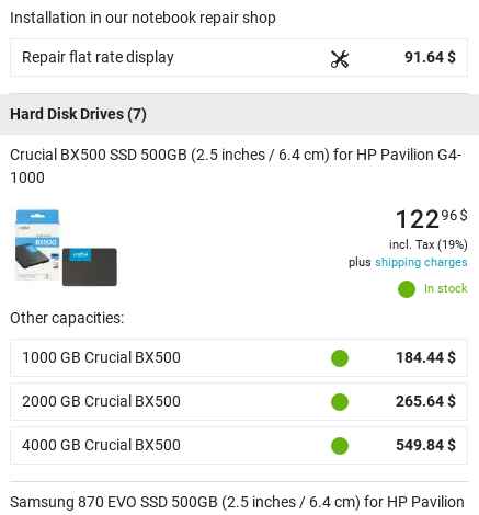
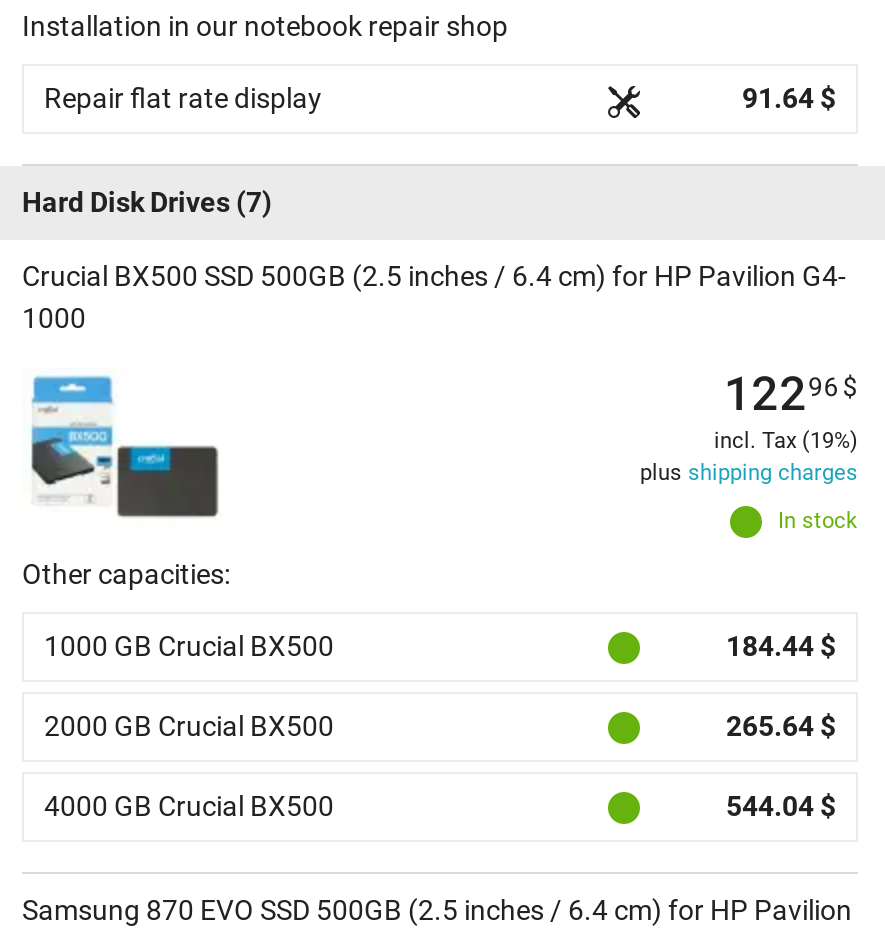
[396,436,456,454] 549.84 $ -> [726,791,836,823] 544.04 $

